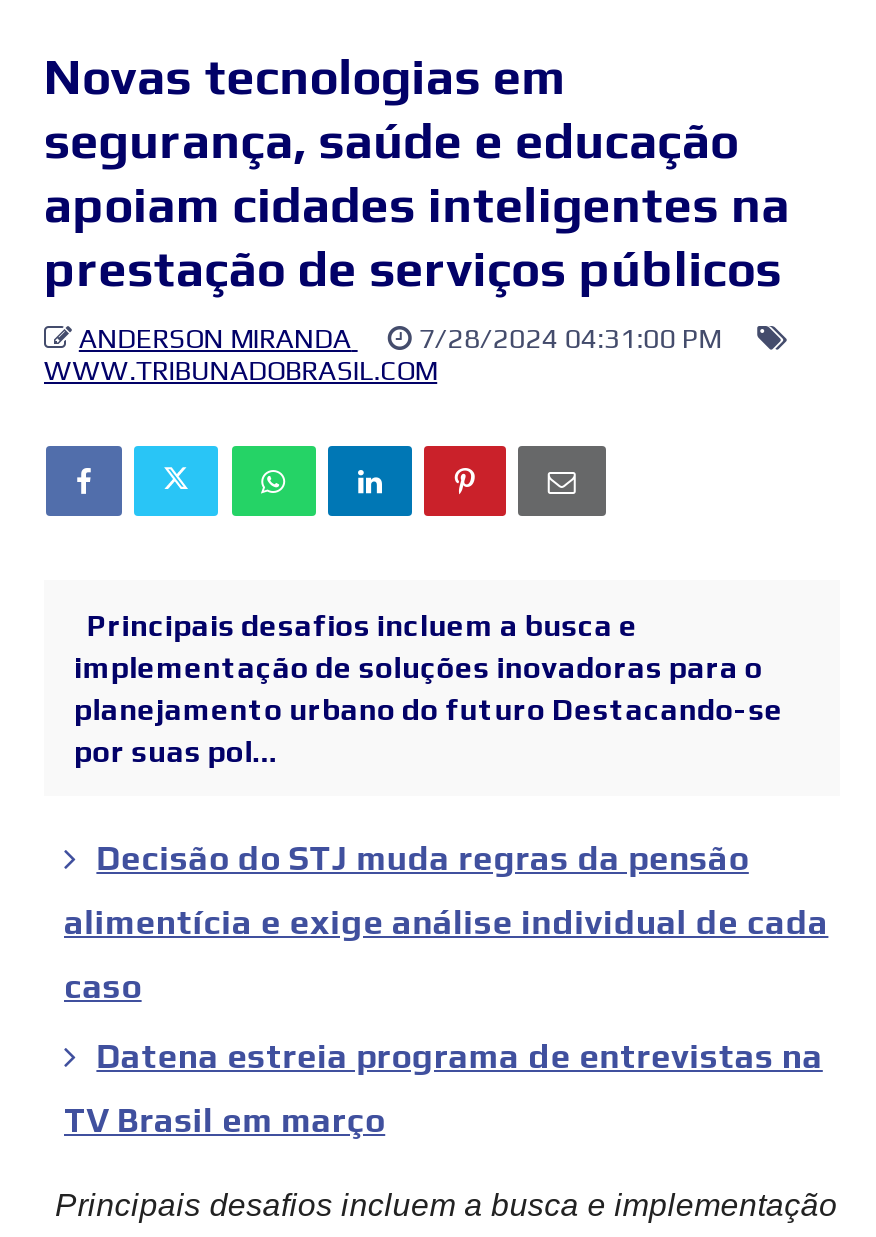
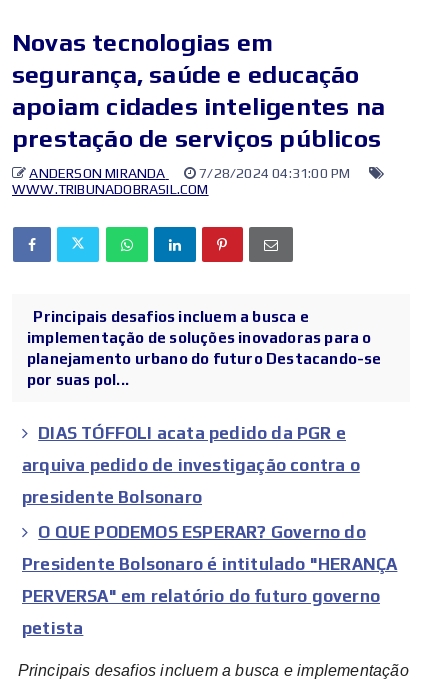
[64,838,828,1140] Decisão do STJ muda regras da pensão | alimentícia e exige análise individual de cada | caso | Datena estreia programa de entrevistas na | TV Brasil em março -> [22,423,397,638] DIAS TÓFFOLI acata pedido da PGR e | arquiva pedido de investigação contra o | presidente Bolsonaro | O QUE PODEMOS ESPERAR? Governo do | Presidente Bolsonaro é intitulado "HERANÇA | PERVERSA" em relatório do futuro governo | petista

